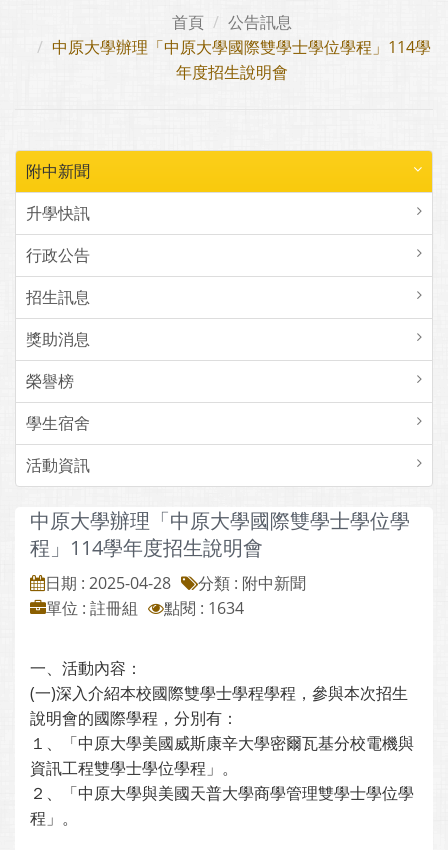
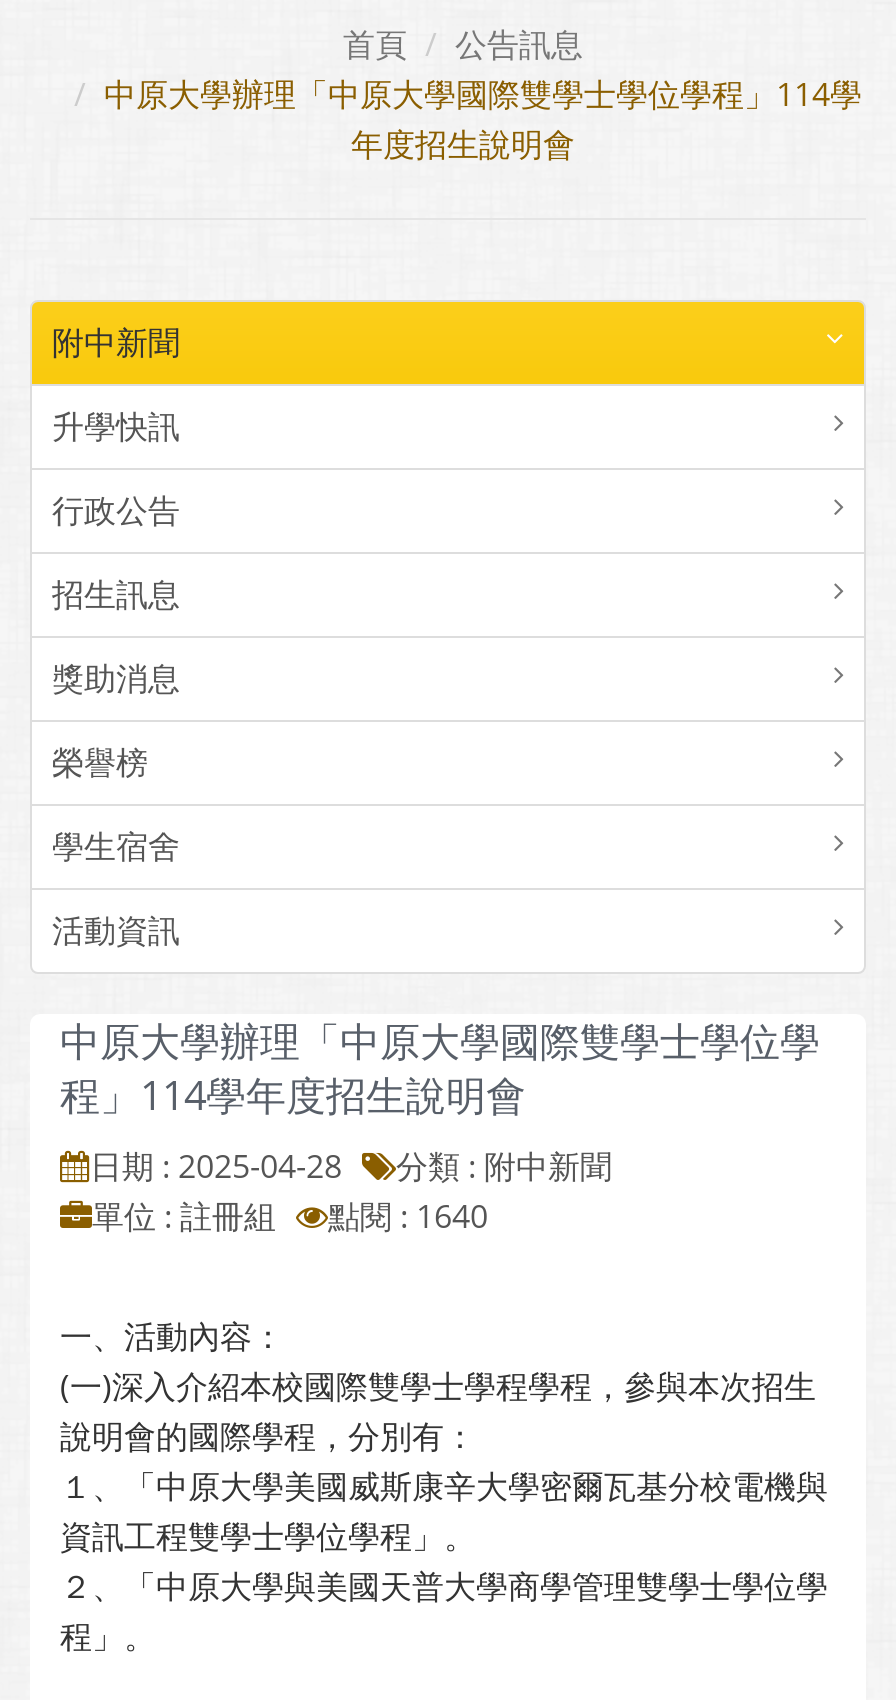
[46,597,244,619] 單位 : 註冊組 點閱 : 1634 -> [92,1194,488,1238] 單位 : 註冊組 點閱 : 1640

